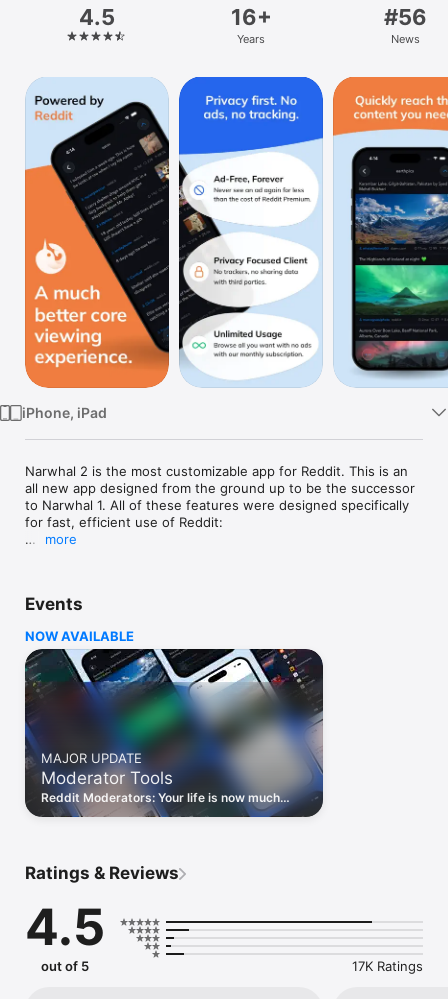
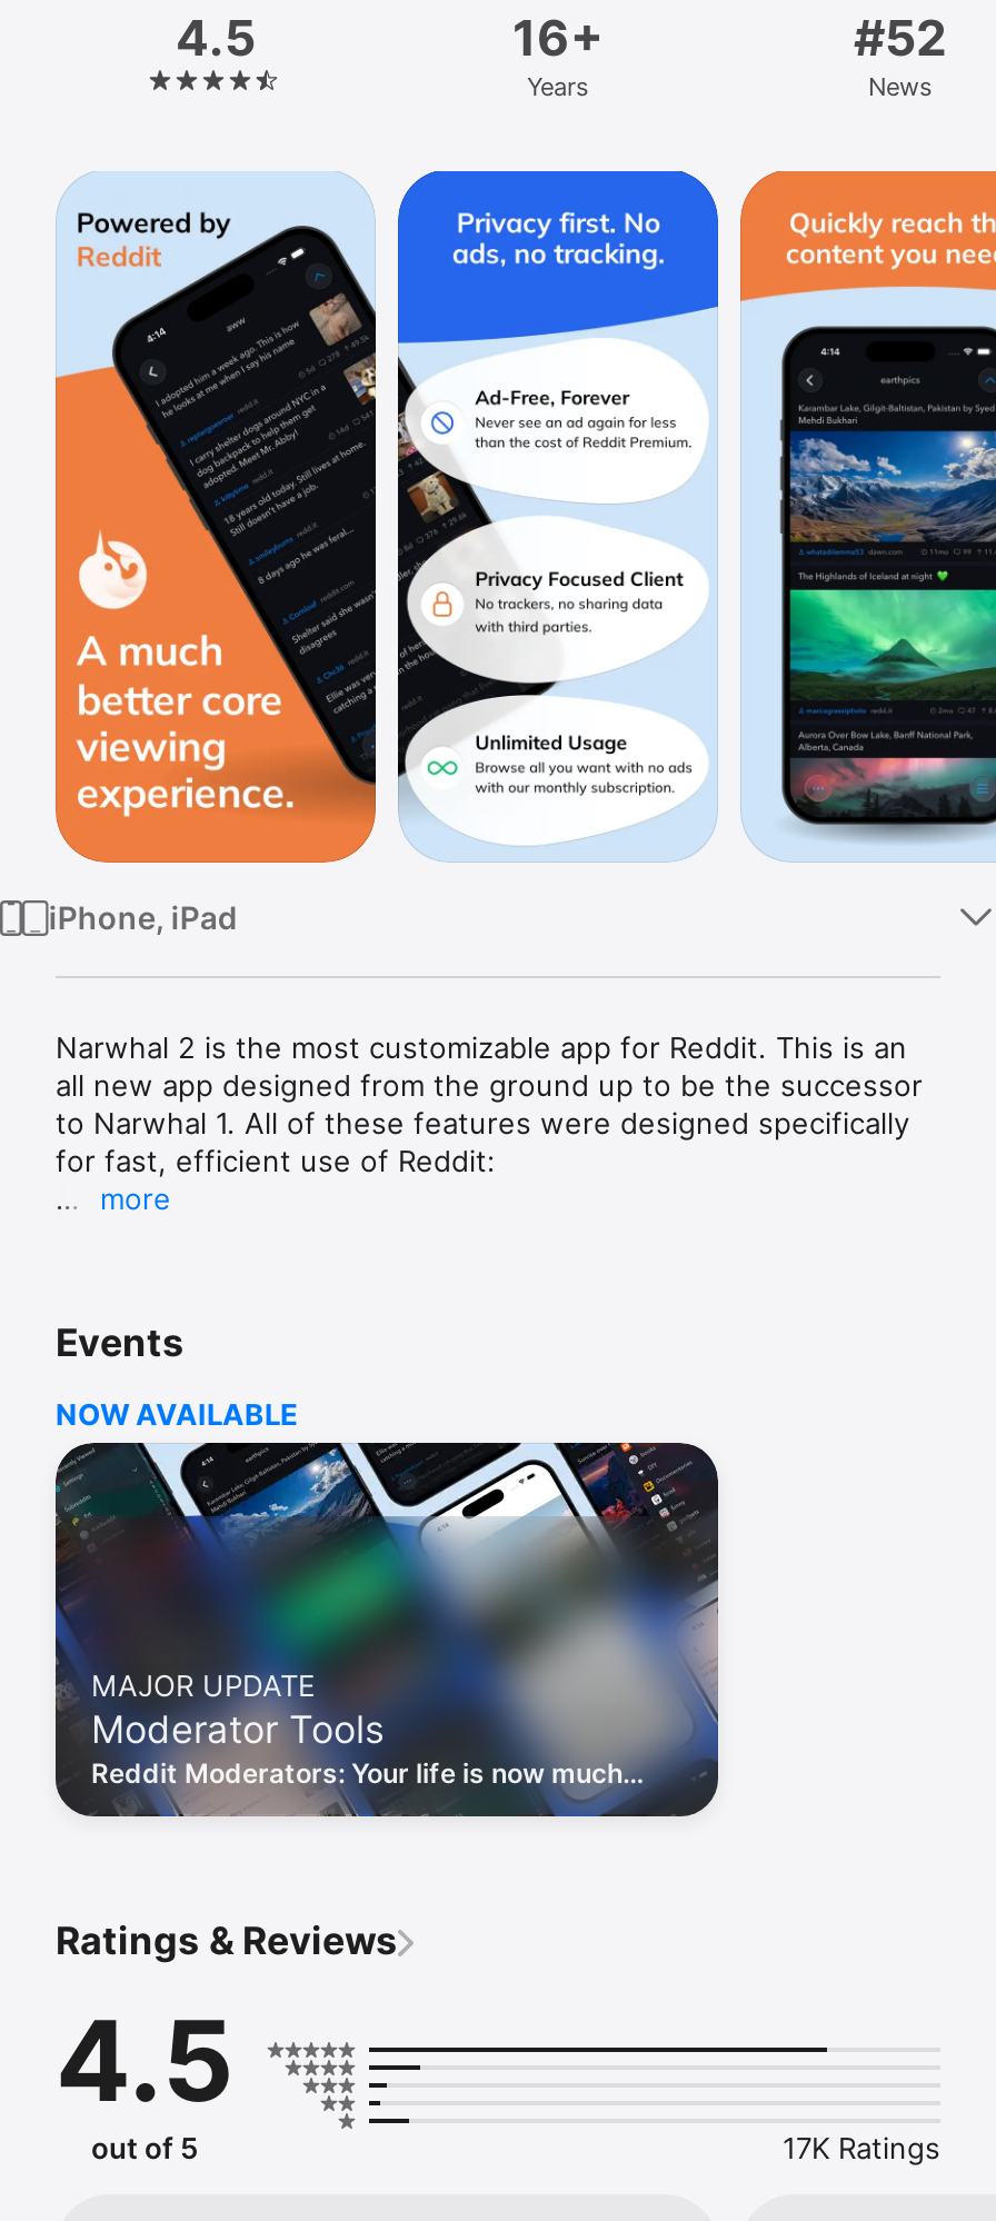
[383,4,426,30] #56 -> [854,9,947,67] #52

